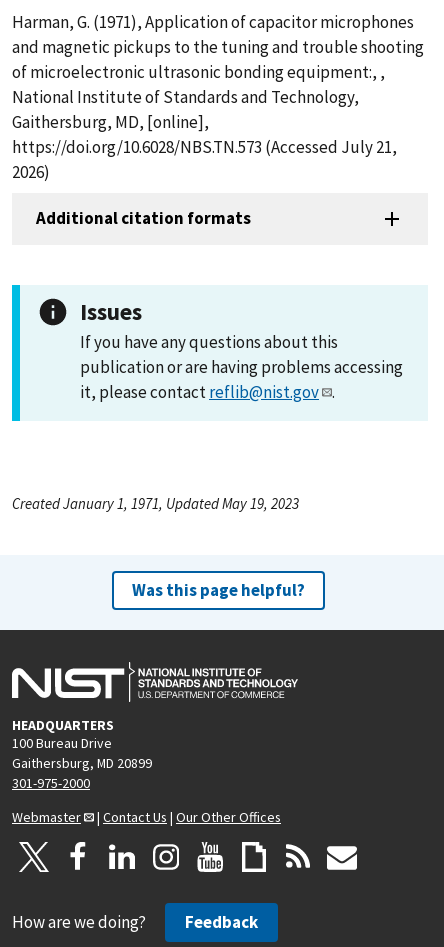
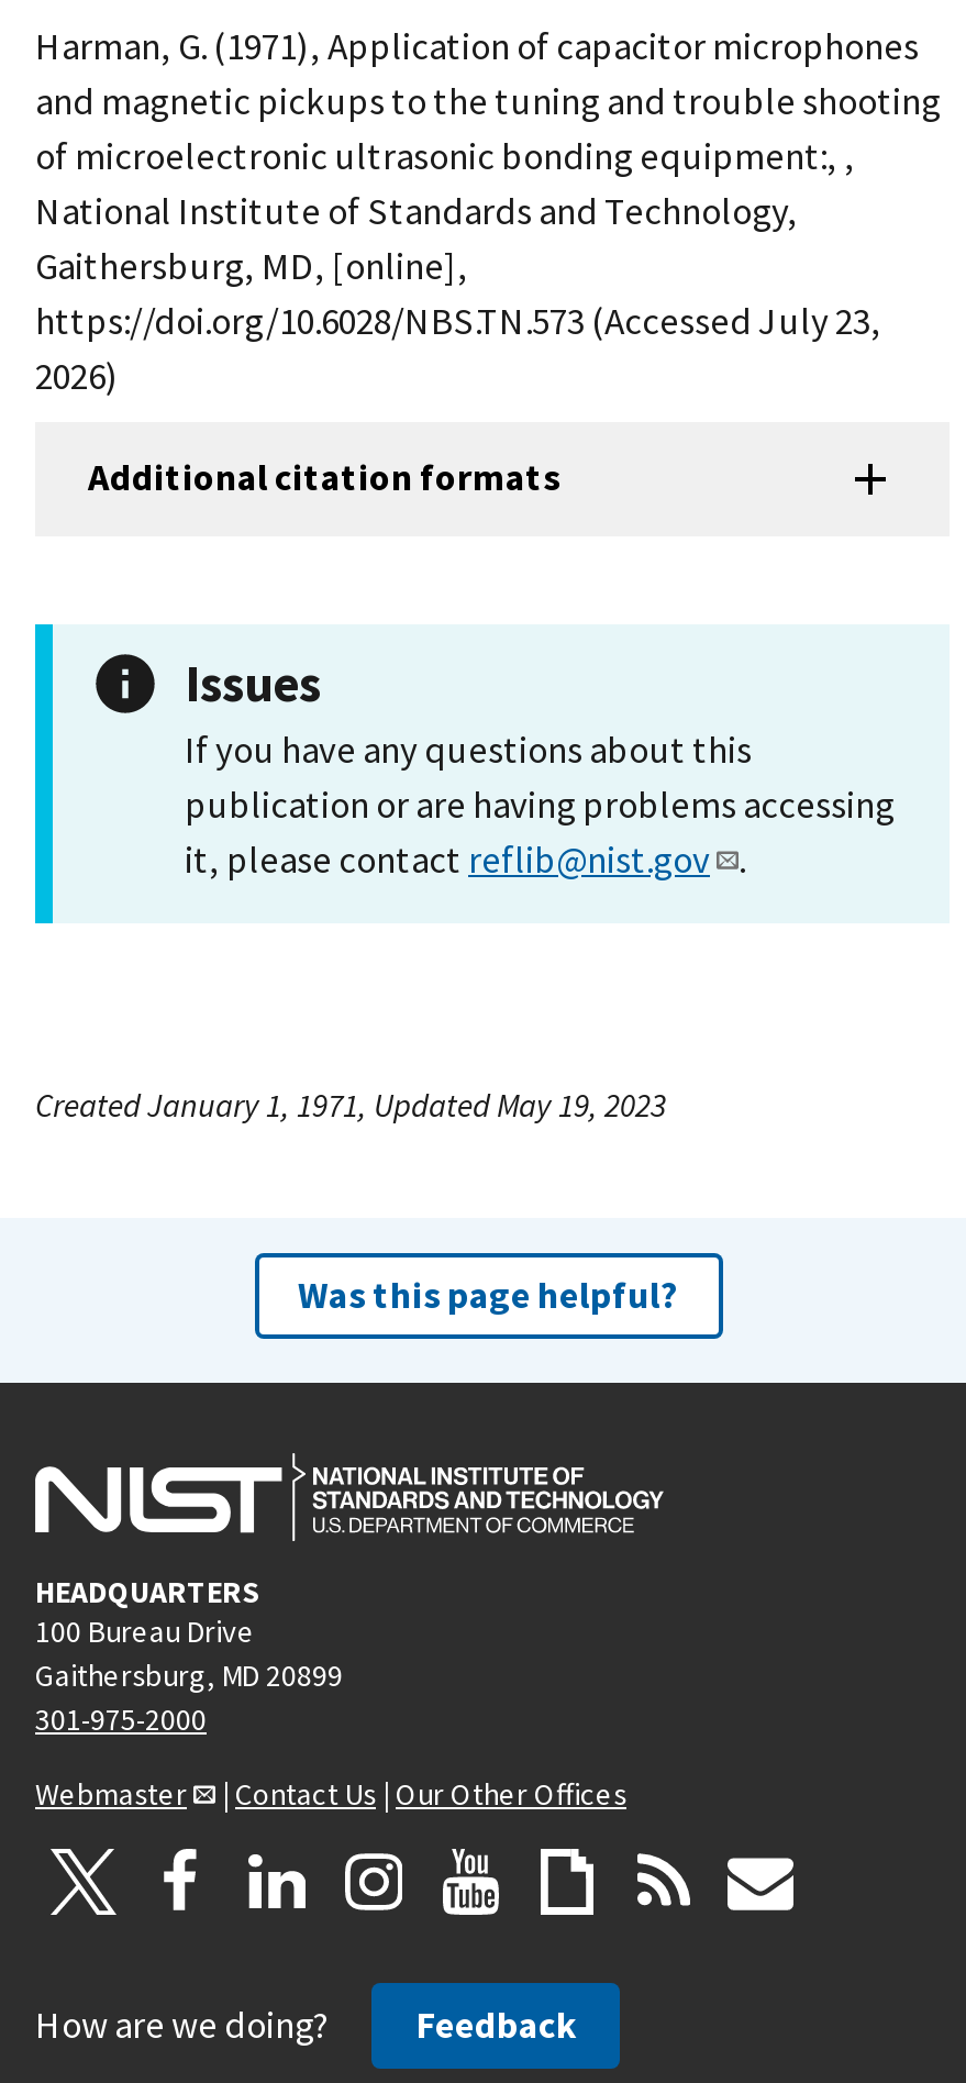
[12,136,397,158] https://doi.org/10.6028/NBS.TN.573 (Accessed July 21, -> [35,297,881,345] https://doi.org/10.6028/NBS.TN.573 (Accessed July 23,

